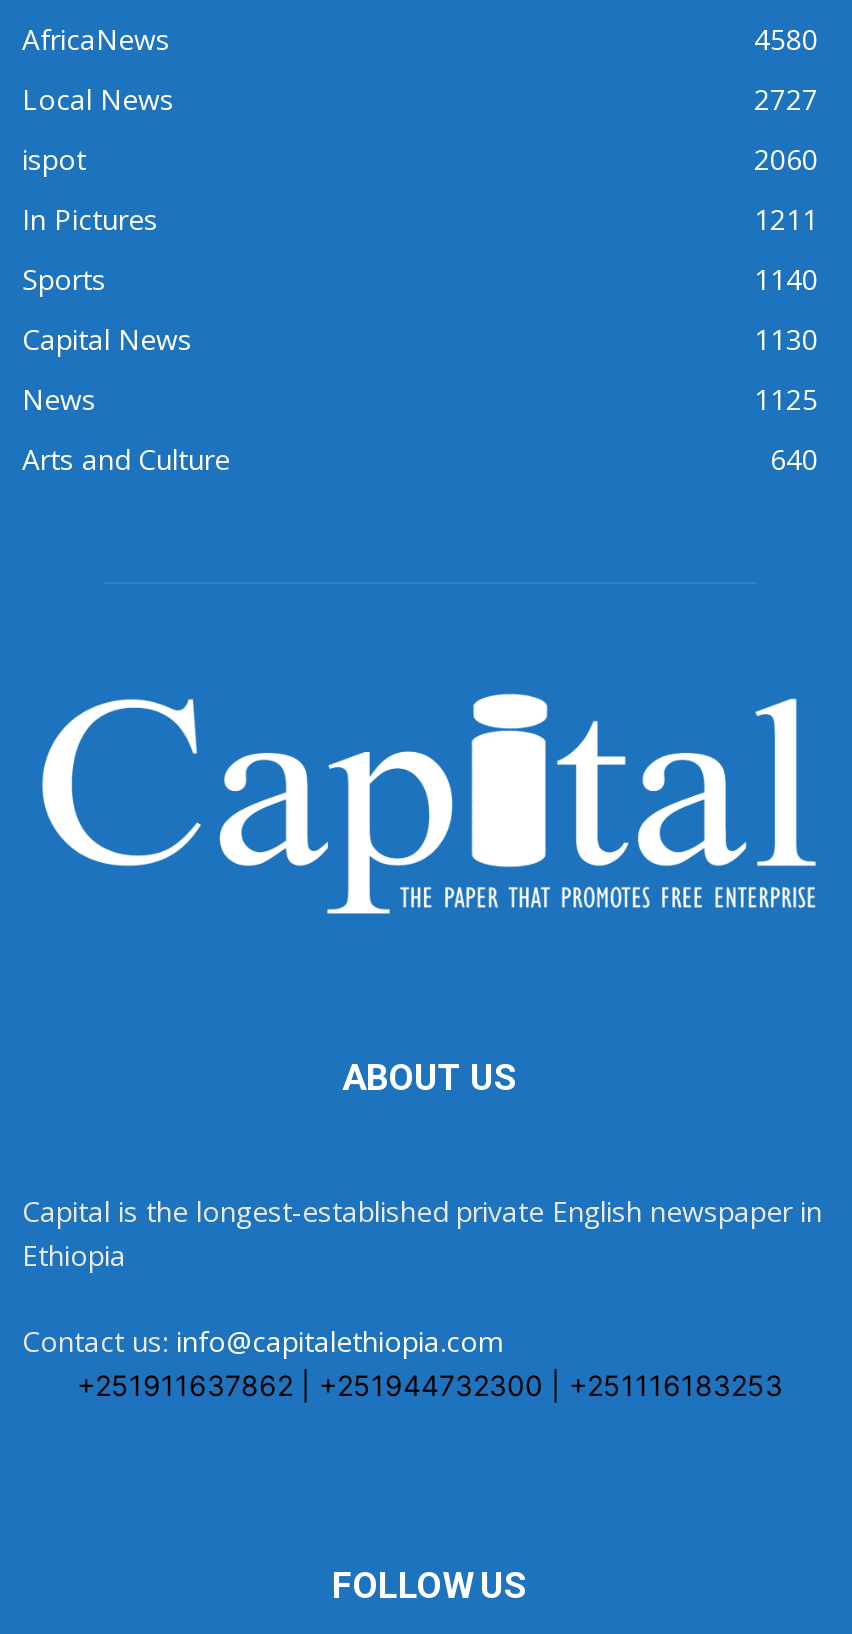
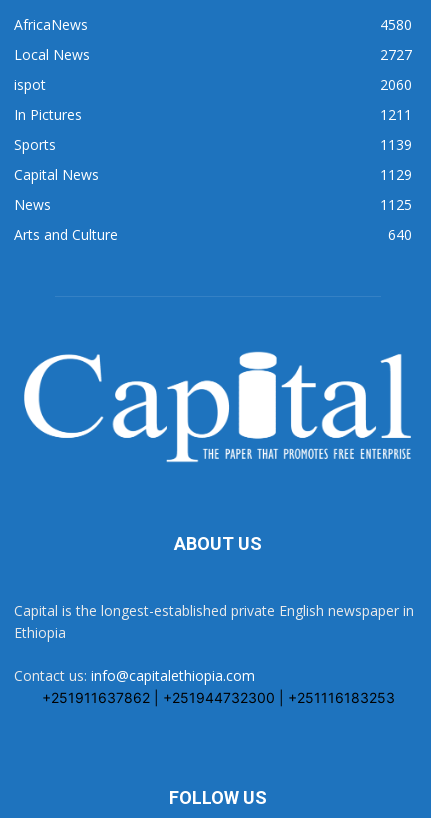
[754,260,818,298] 1140 -> [380,135,412,154] 1139
[754,320,818,358] 1130 -> [380,165,412,184] 1129

